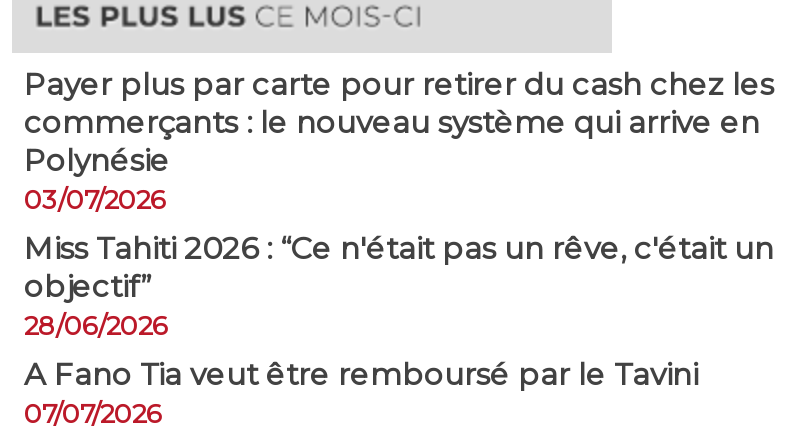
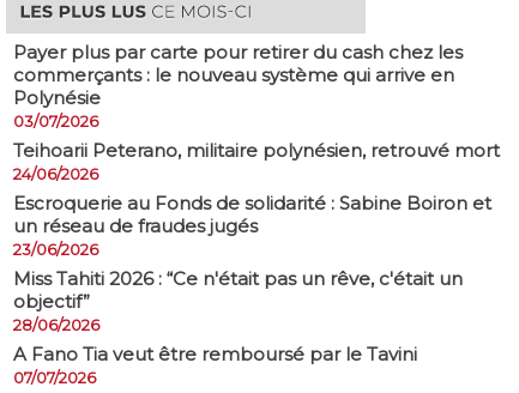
none -> [13,139,500,259] Teihoarii Peterano, militaire polynésien, retrouvé mort | 24/06/2026 | Escroquerie au Fonds de solidarité : Sabine Boiron et | un réseau de fraudes jugés | 23/06/2026

